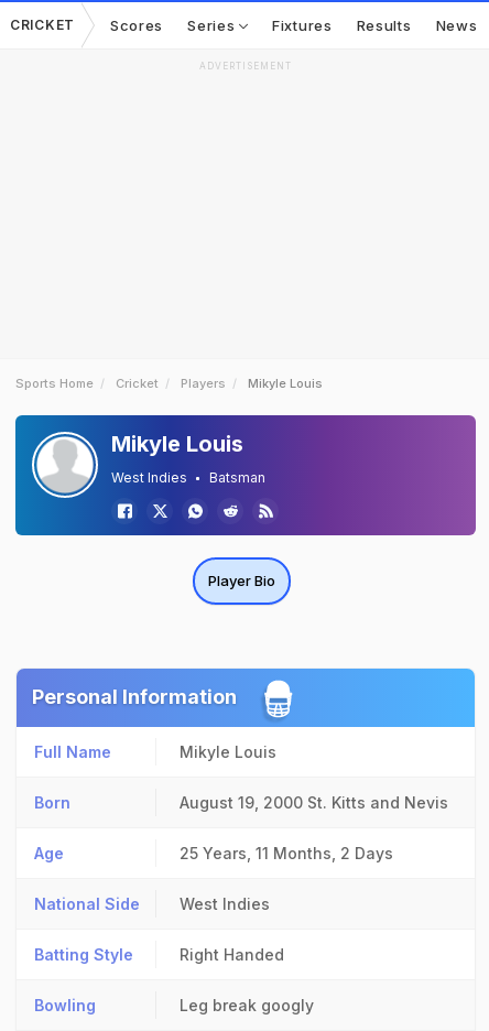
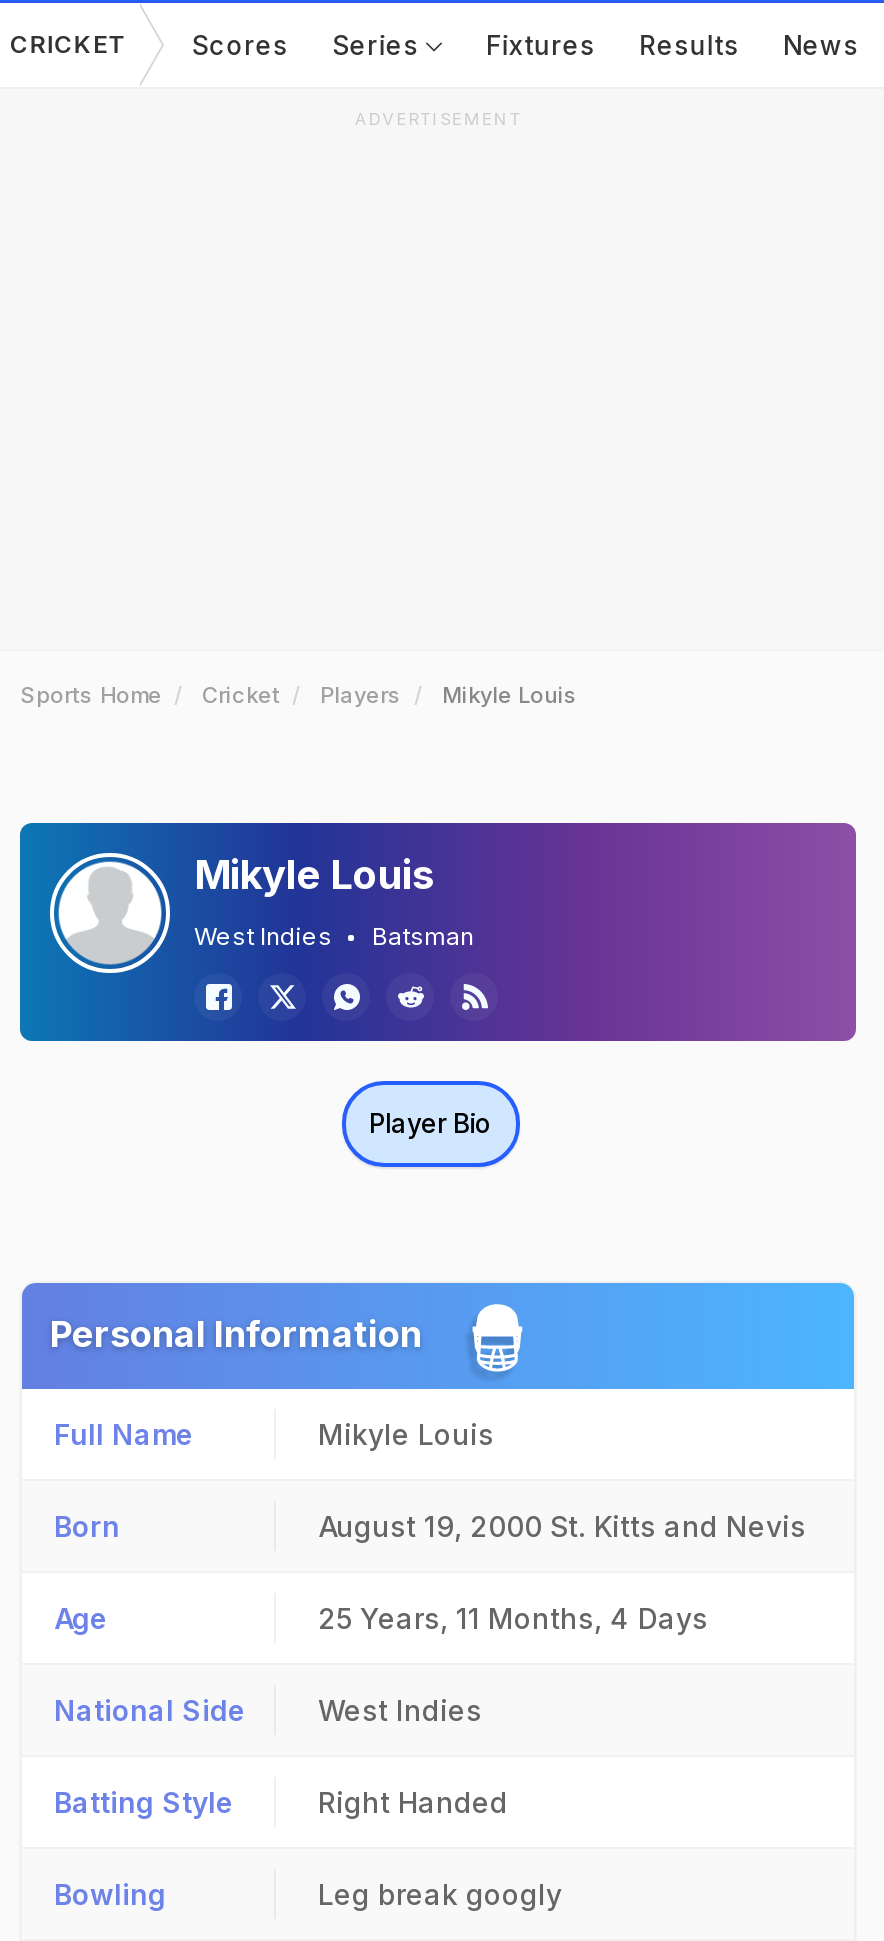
[180,844,393,862] 25 Years, 11 Months, 2 Days -> [318,1601,708,1635] 25 Years, 11 Months, 4 Days

